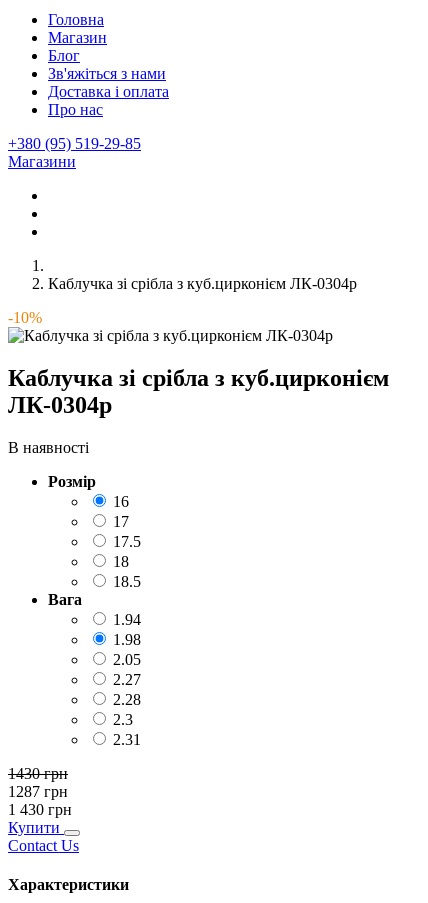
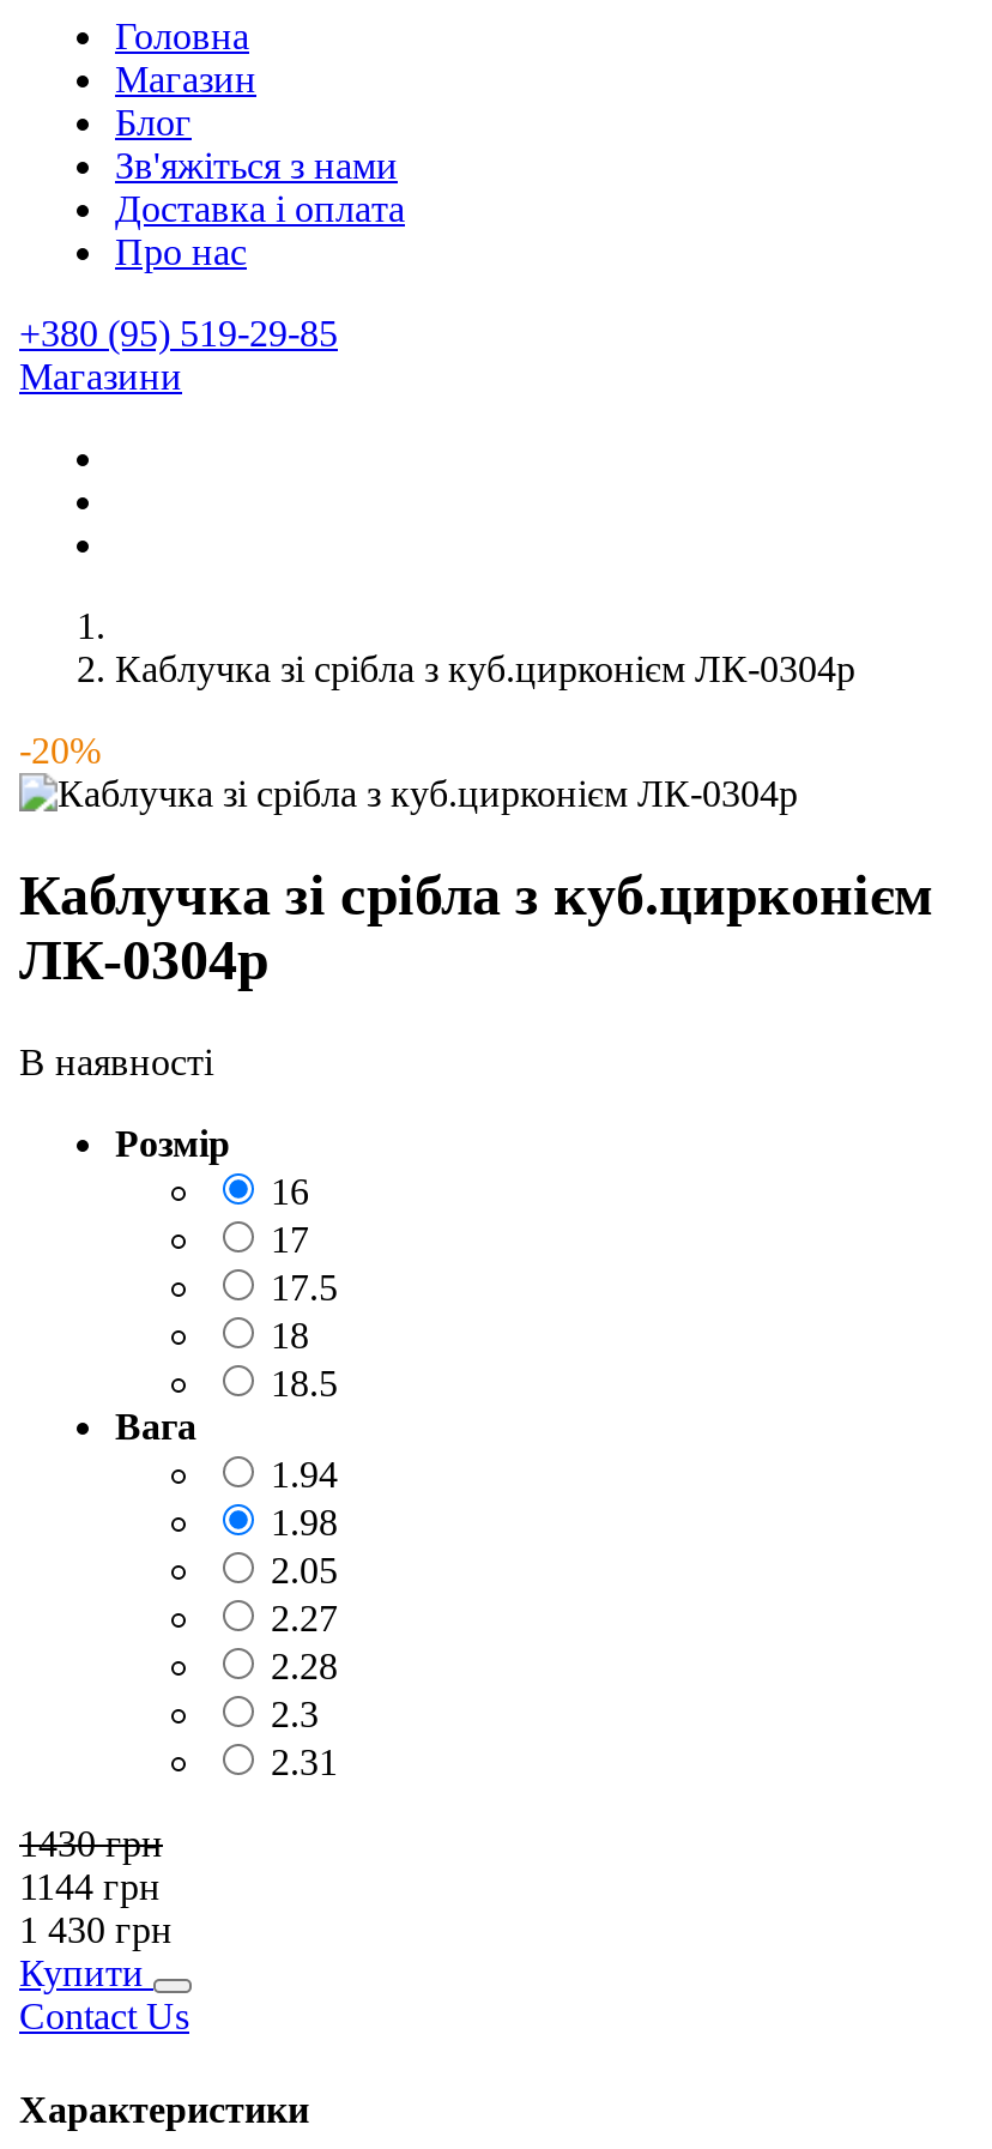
[8,309,42,326] -10% -> [19,731,101,771] -20%
[8,783,68,800] 1287 грн -> [19,1866,161,1907] 1144 грн

